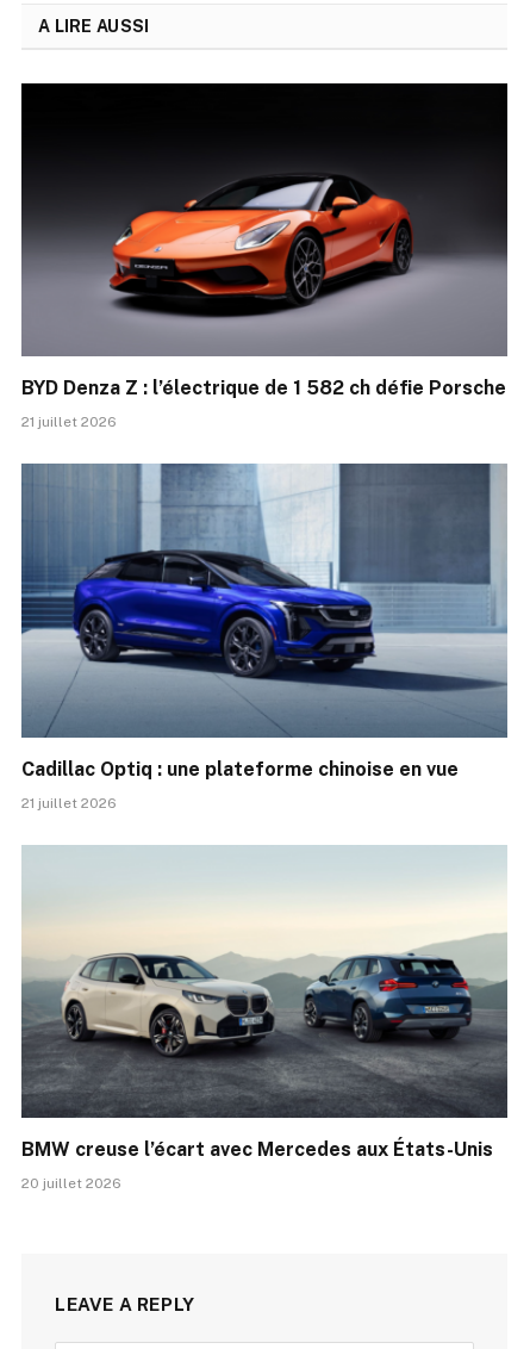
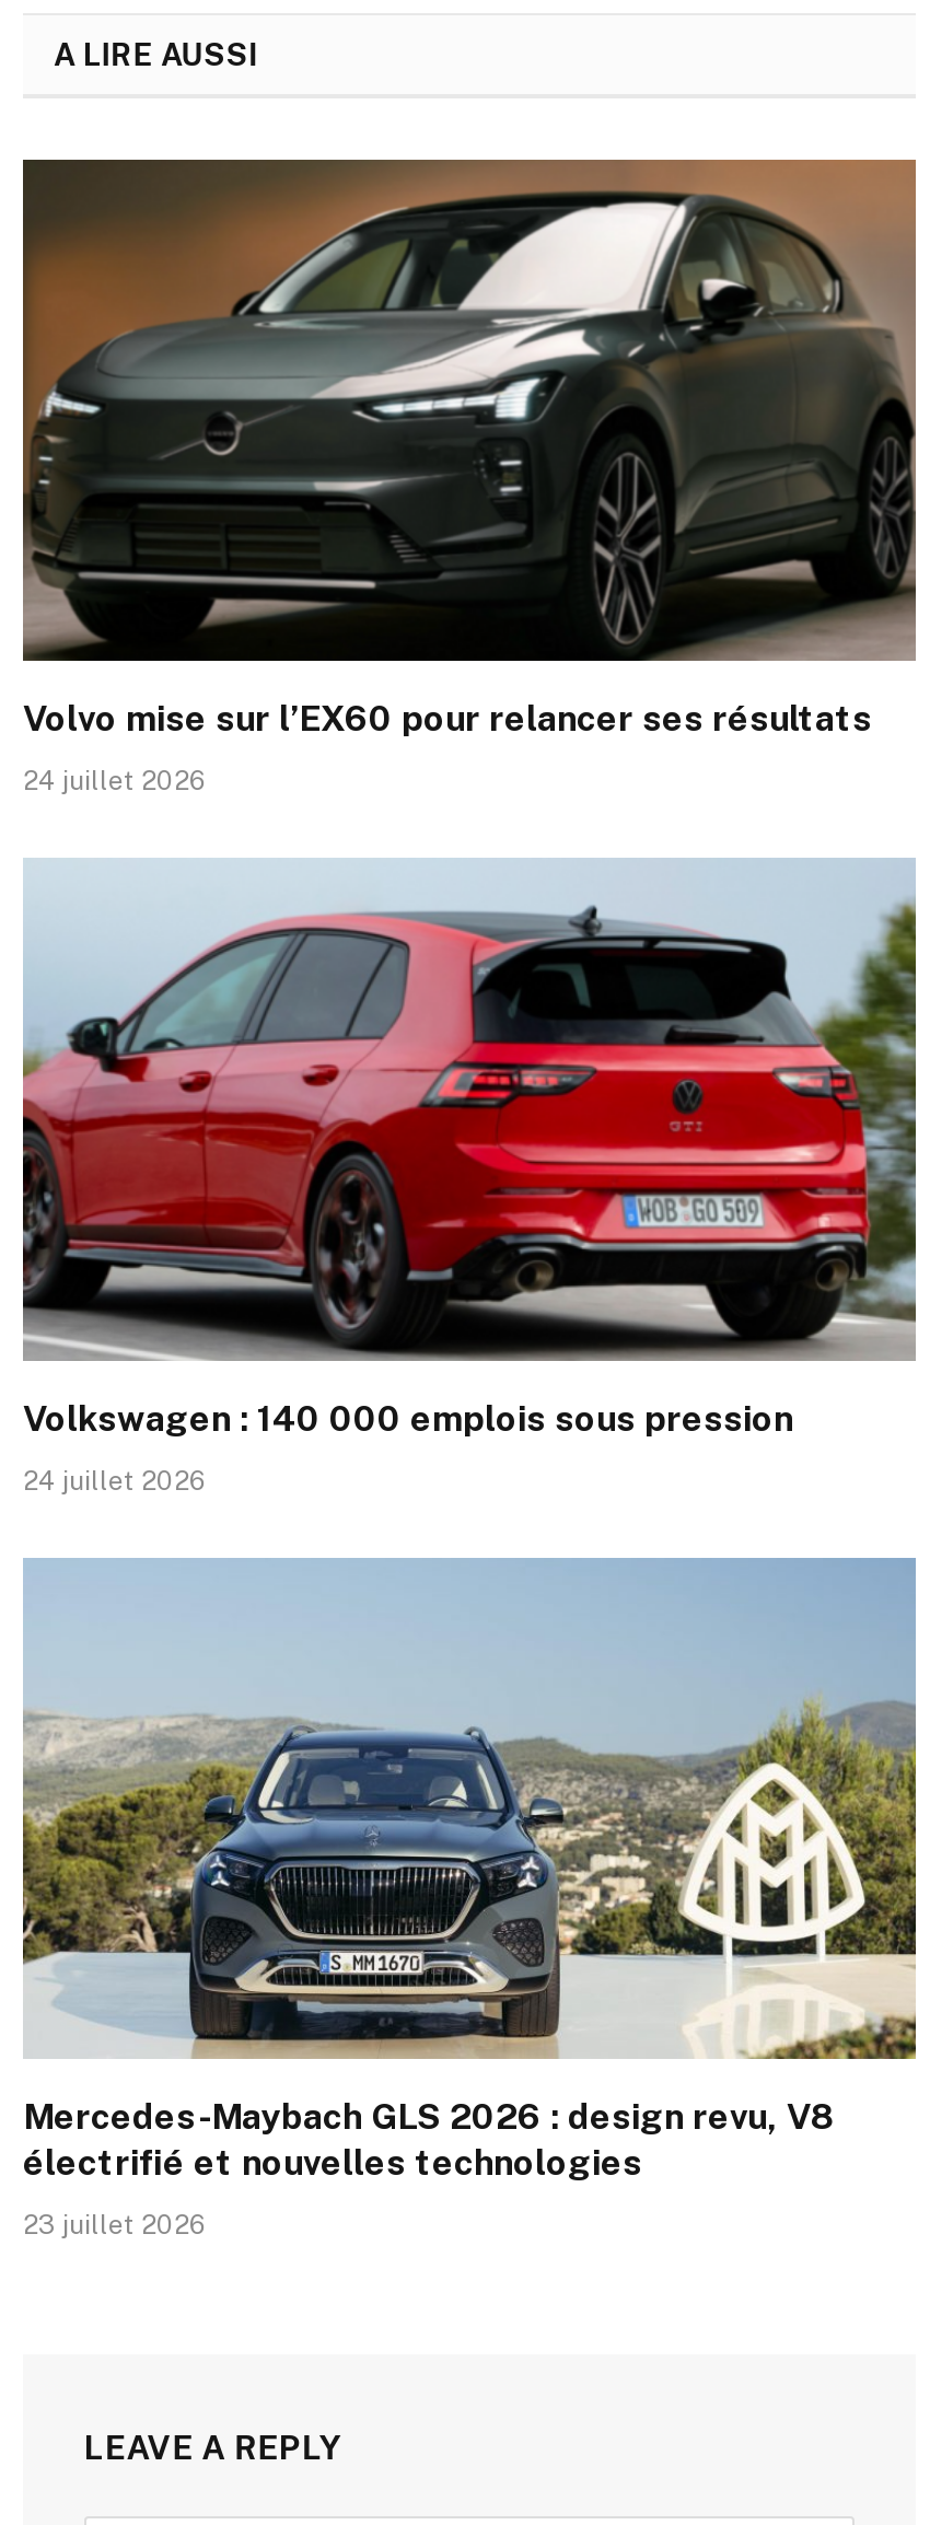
[21,82,509,399] [image] | BYD Denza Z : l’électrique de 1 582 ch défie Porsche -> [23,158,918,740] [image] | Volvo mise sur l’EX60 pour relancer ses résultats
[21,414,117,430] 21 juillet 2026 -> [23,766,207,797] 24 juillet 2026
[20,464,507,780] [image] | Cadillac Optiq : une plateforme chinoise en vue -> [21,860,916,1439] [image] | Volkswagen : 140 000 emplois sous pression
[21,794,117,811] 21 juillet 2026 -> [23,1465,207,1496] 24 juillet 2026
[21,846,507,1161] [image] | BMW creuse l’écart avec Mercedes aux États-Unis -> [23,1558,918,2184] [image] | Mercedes-Maybach GLS 2026 : design revu, V8 | électrifié et nouvelles technologies
[21,1175,121,1192] 20 juillet 2026 -> [23,2210,207,2241] 23 juillet 2026

